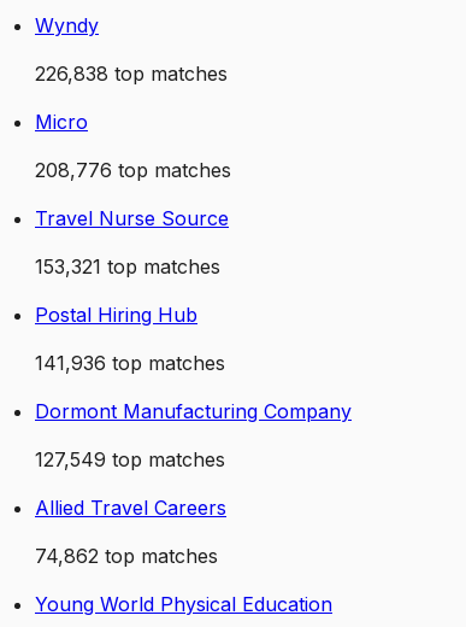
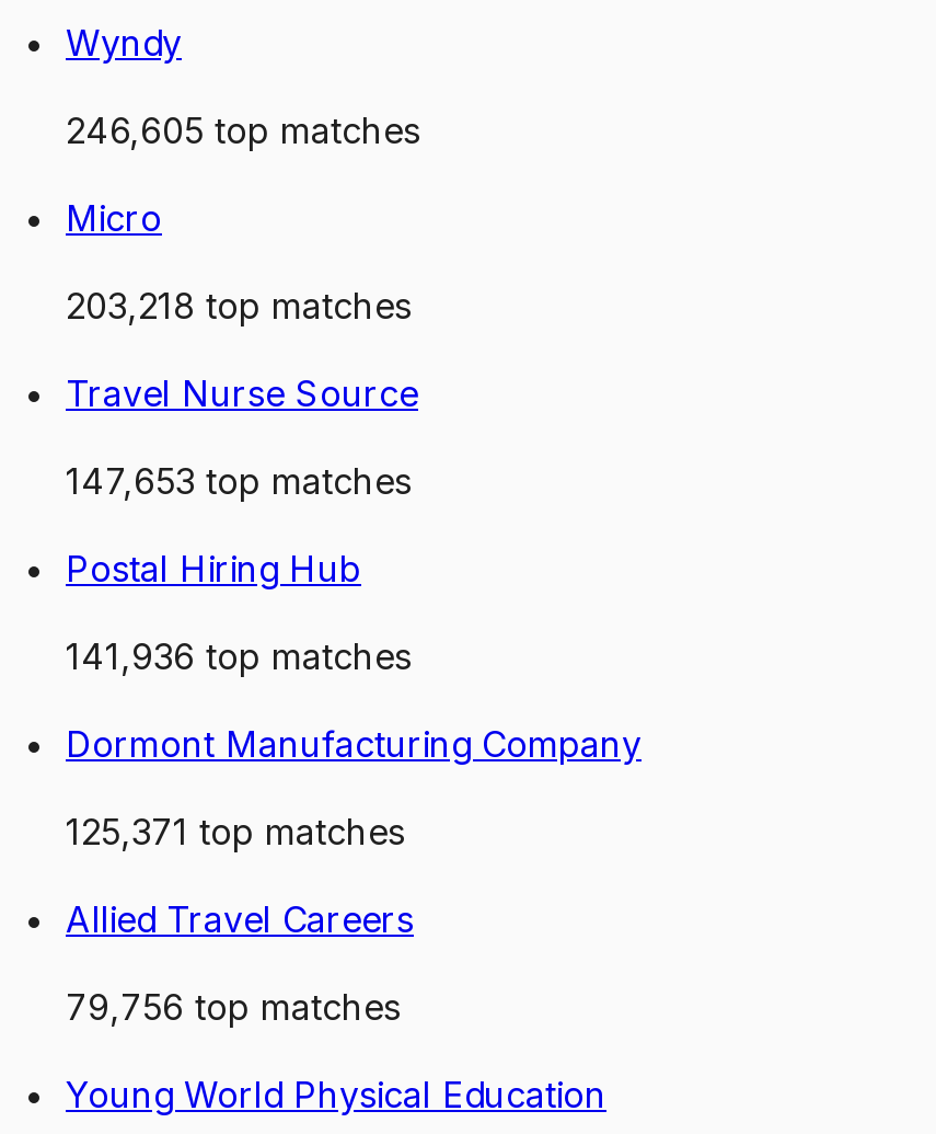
[35,61,228,85] 226,838 top matches -> [66,108,420,152] 246,605 top matches
[35,158,231,182] 208,776 top matches -> [66,284,412,327] 203,218 top matches
[35,254,220,278] 153,321 top matches -> [66,459,412,503] 147,653 top matches
[35,447,225,471] 127,549 top matches -> [66,809,405,853] 125,371 top matches
[35,544,218,568] 74,862 top matches -> [66,985,401,1029] 79,756 top matches

